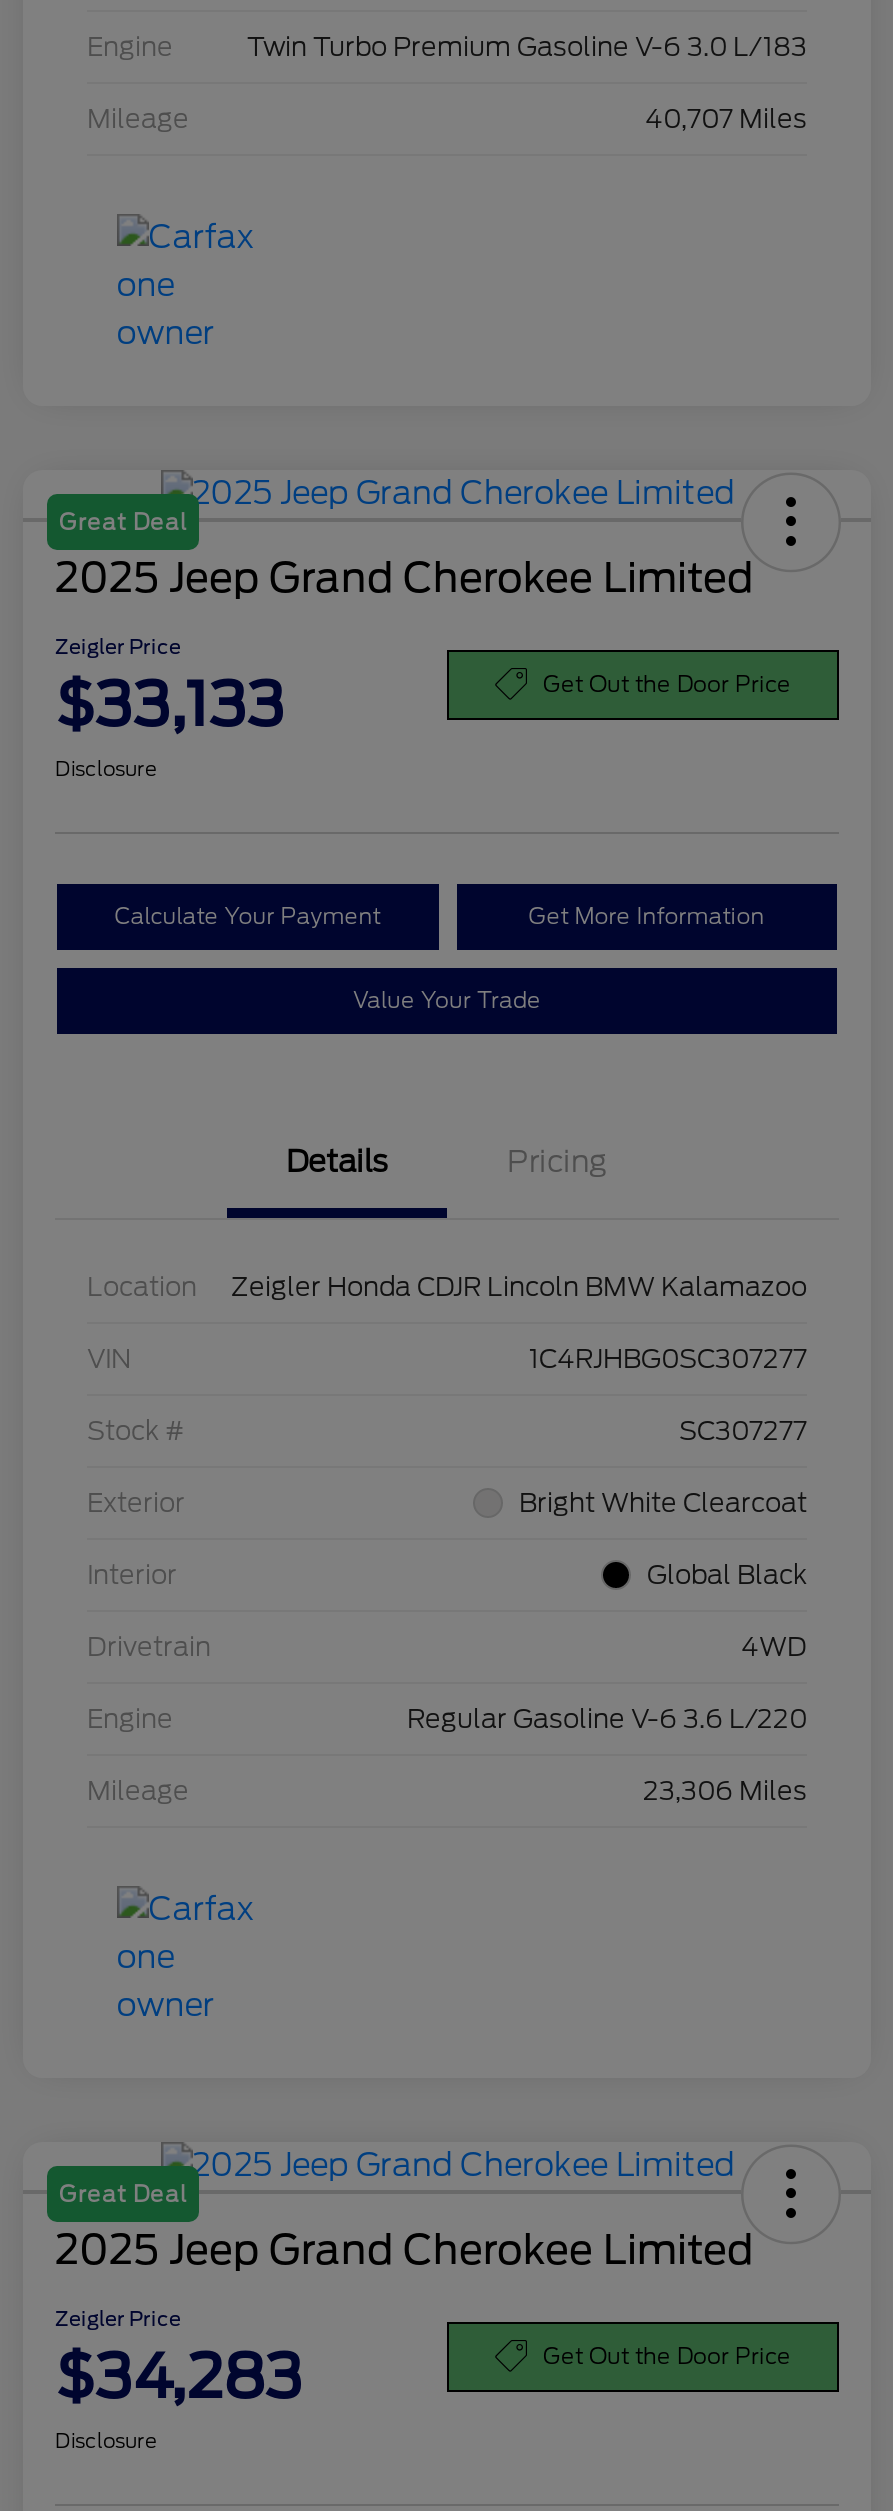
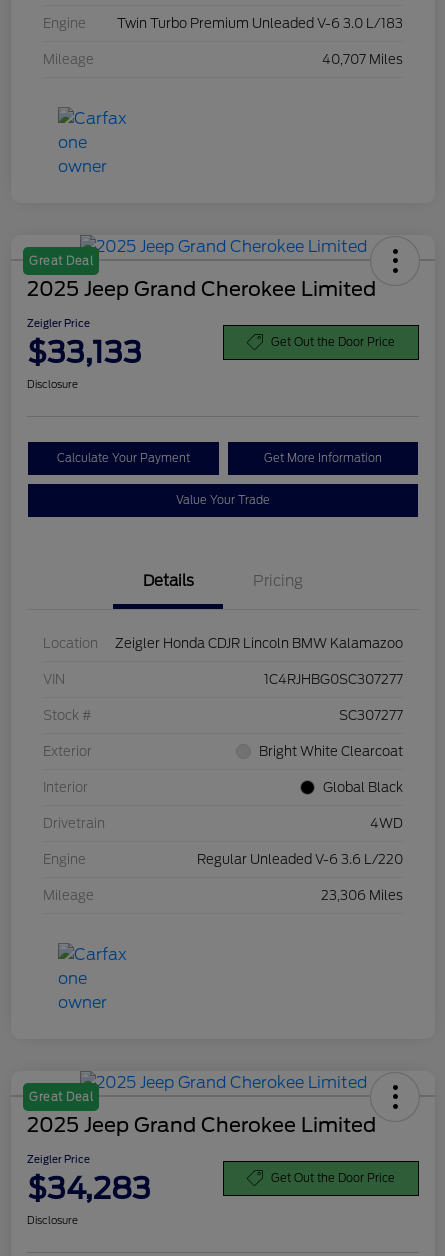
[247,32,807,62] Twin Turbo Premium Gasoline V-6 3.0 L/183 -> [117,16,403,31] Twin Turbo Premium Unleaded V-6 3.0 L/183
[407,1704,807,1734] Regular Gasoline V-6 3.6 L/220 -> [197,852,403,867] Regular Unleaded V-6 3.6 L/220

